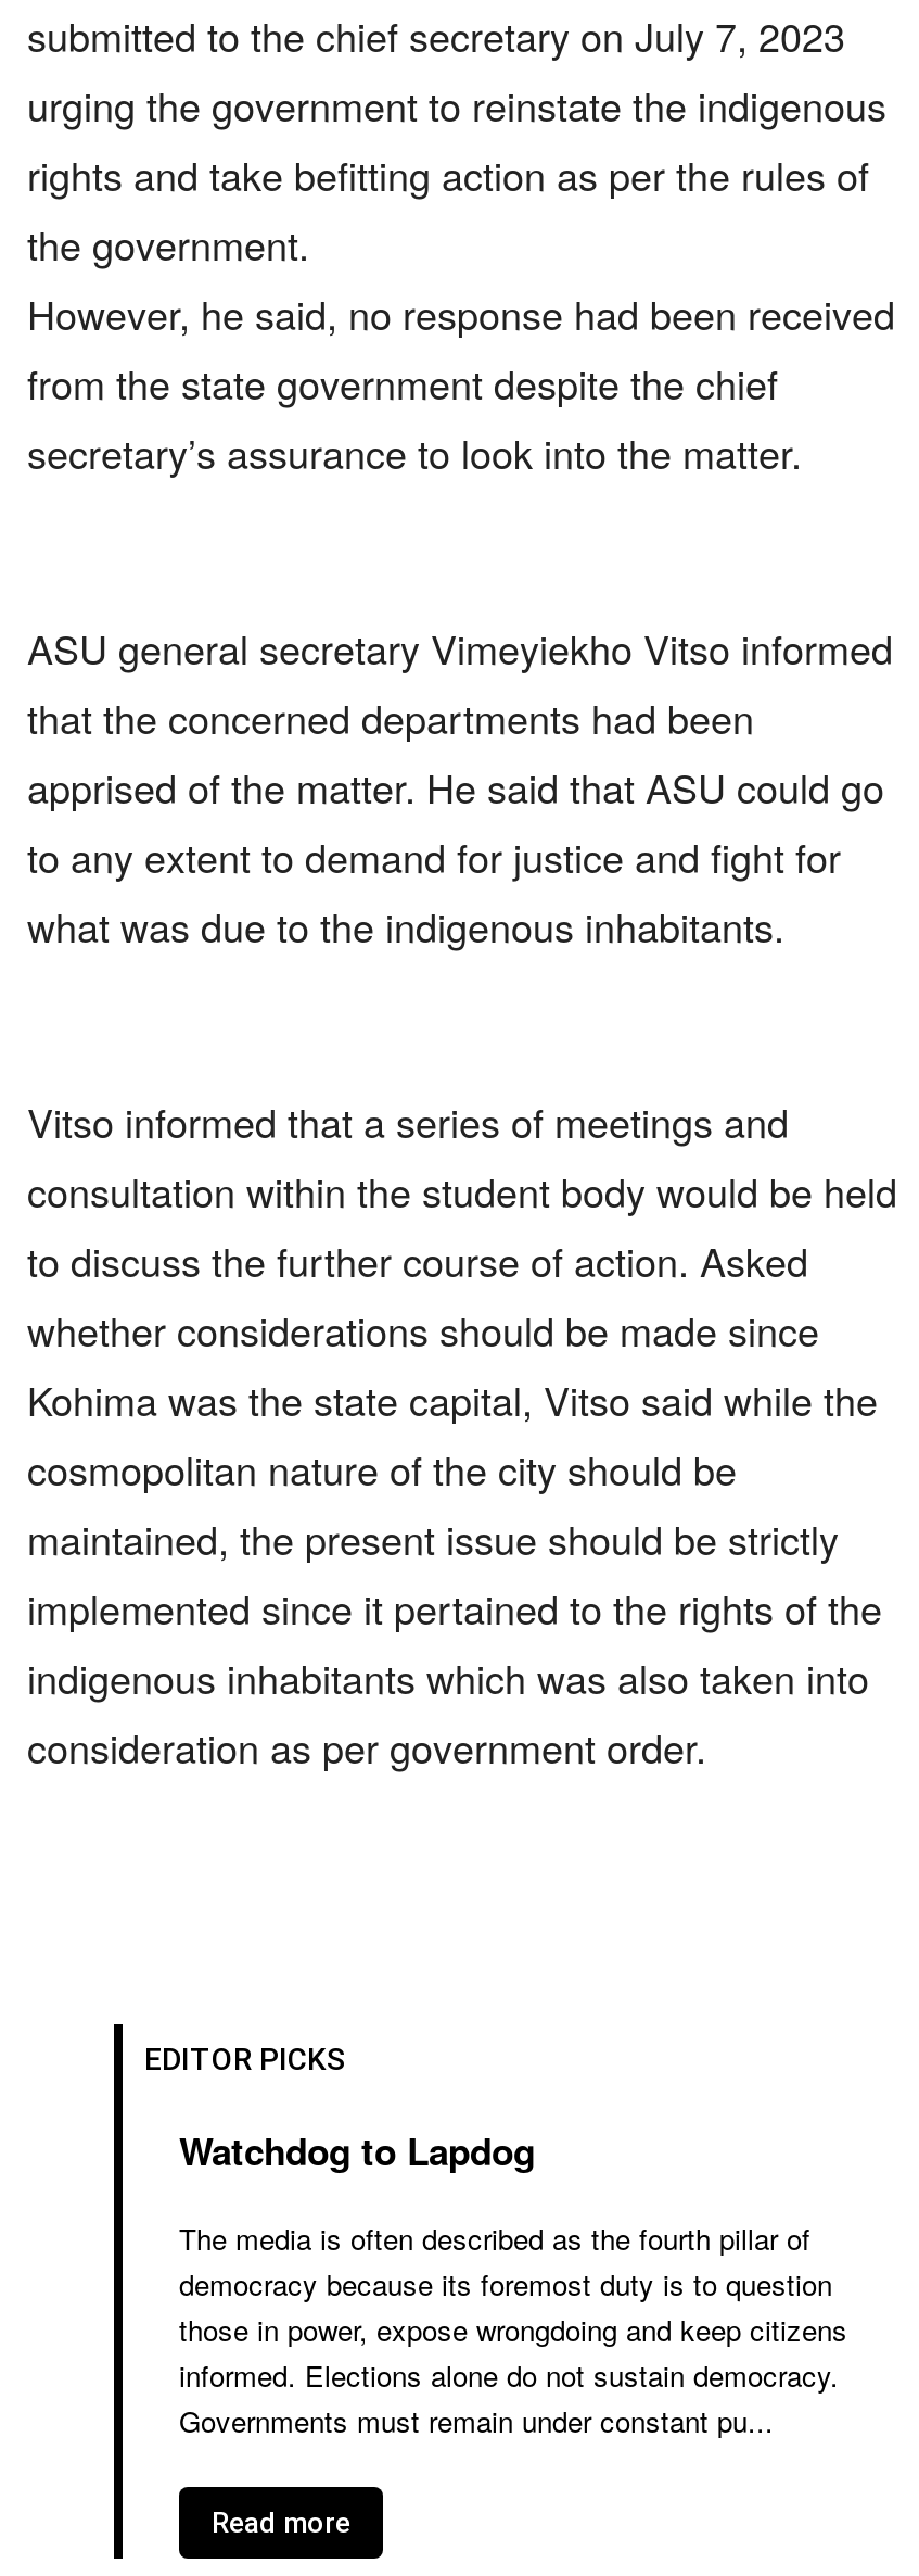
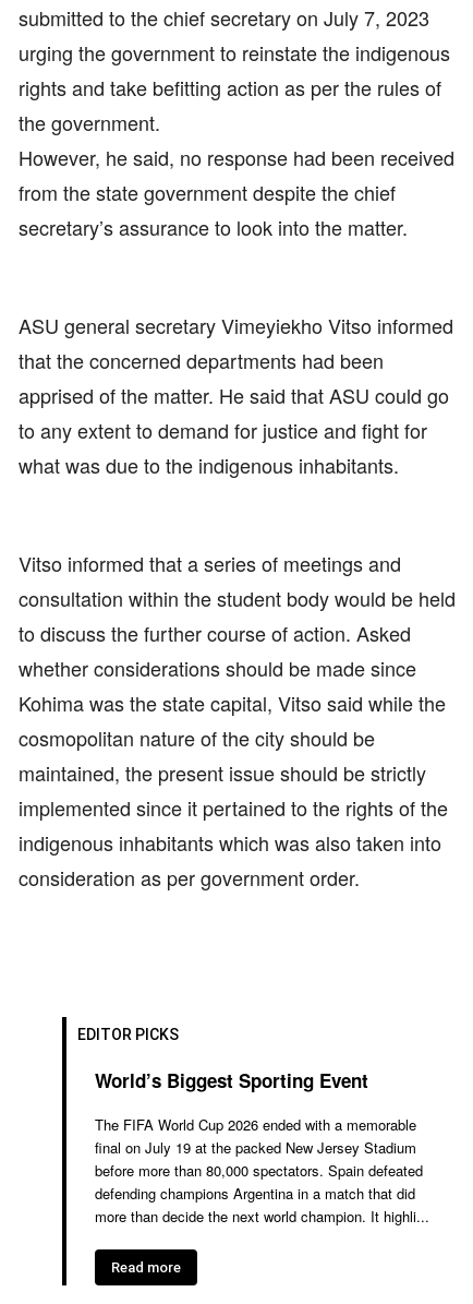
[179,2125,535,2177] Watchdog to Lapdog -> [95,1068,368,1094] World’s Biggest Sporting Event
[179,2218,847,2442] The media is often described as the fourth pillar of | democracy because its foremost duty is to question | those in power, expose wrongdoing and keep citizens | informed. Elections alone do not sustain democracy. | Governments must remain under constant pu... -> [95,1115,429,1227] The FIFA World Cup 2026 ended with a memorable | final on July 19 at the packed New Jersey Stadium | before more than 80,000 spectators. Spain defeated | defending champions Argentina in a match that did | more than decide the next world champion. It highli...

